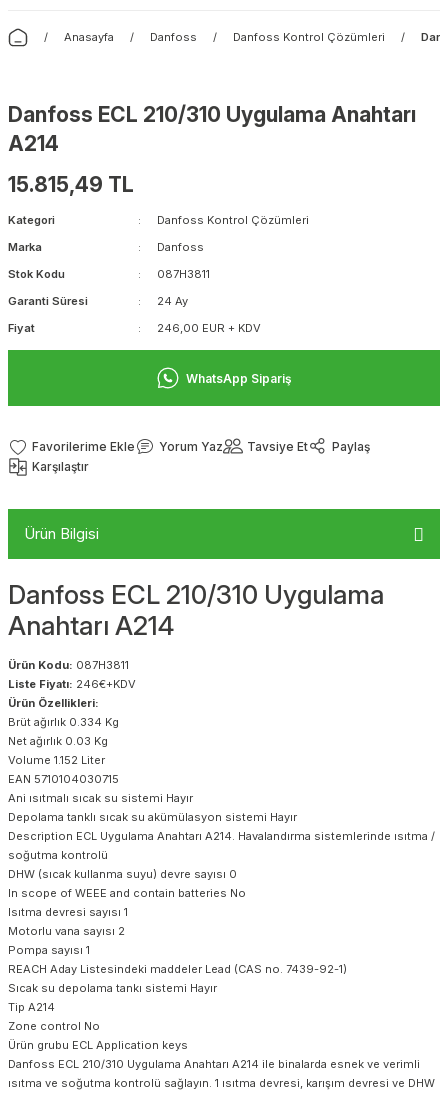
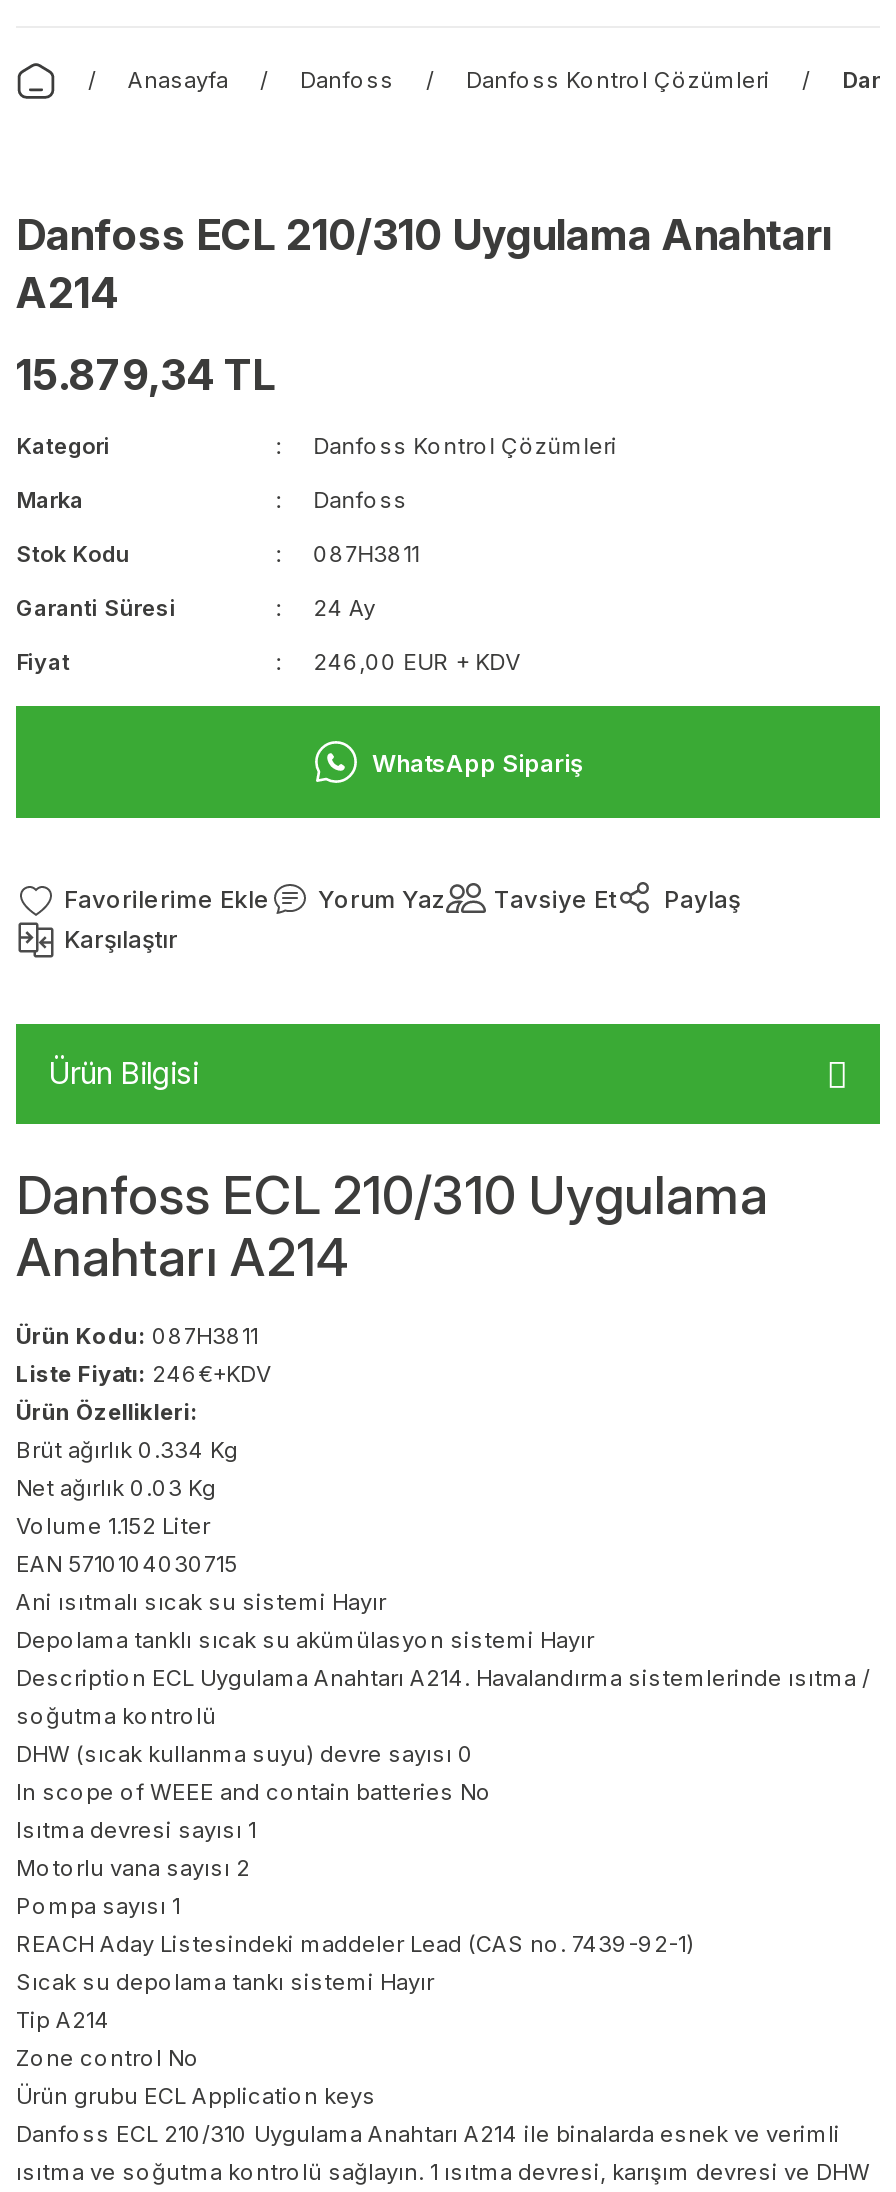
[8,172,134,197] 15.815,49 TL -> [16,350,276,400] 15.879,34 TL

